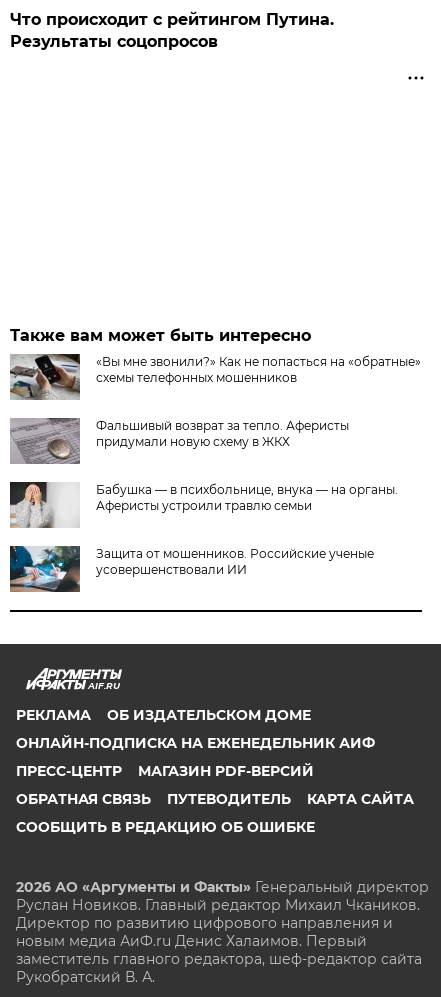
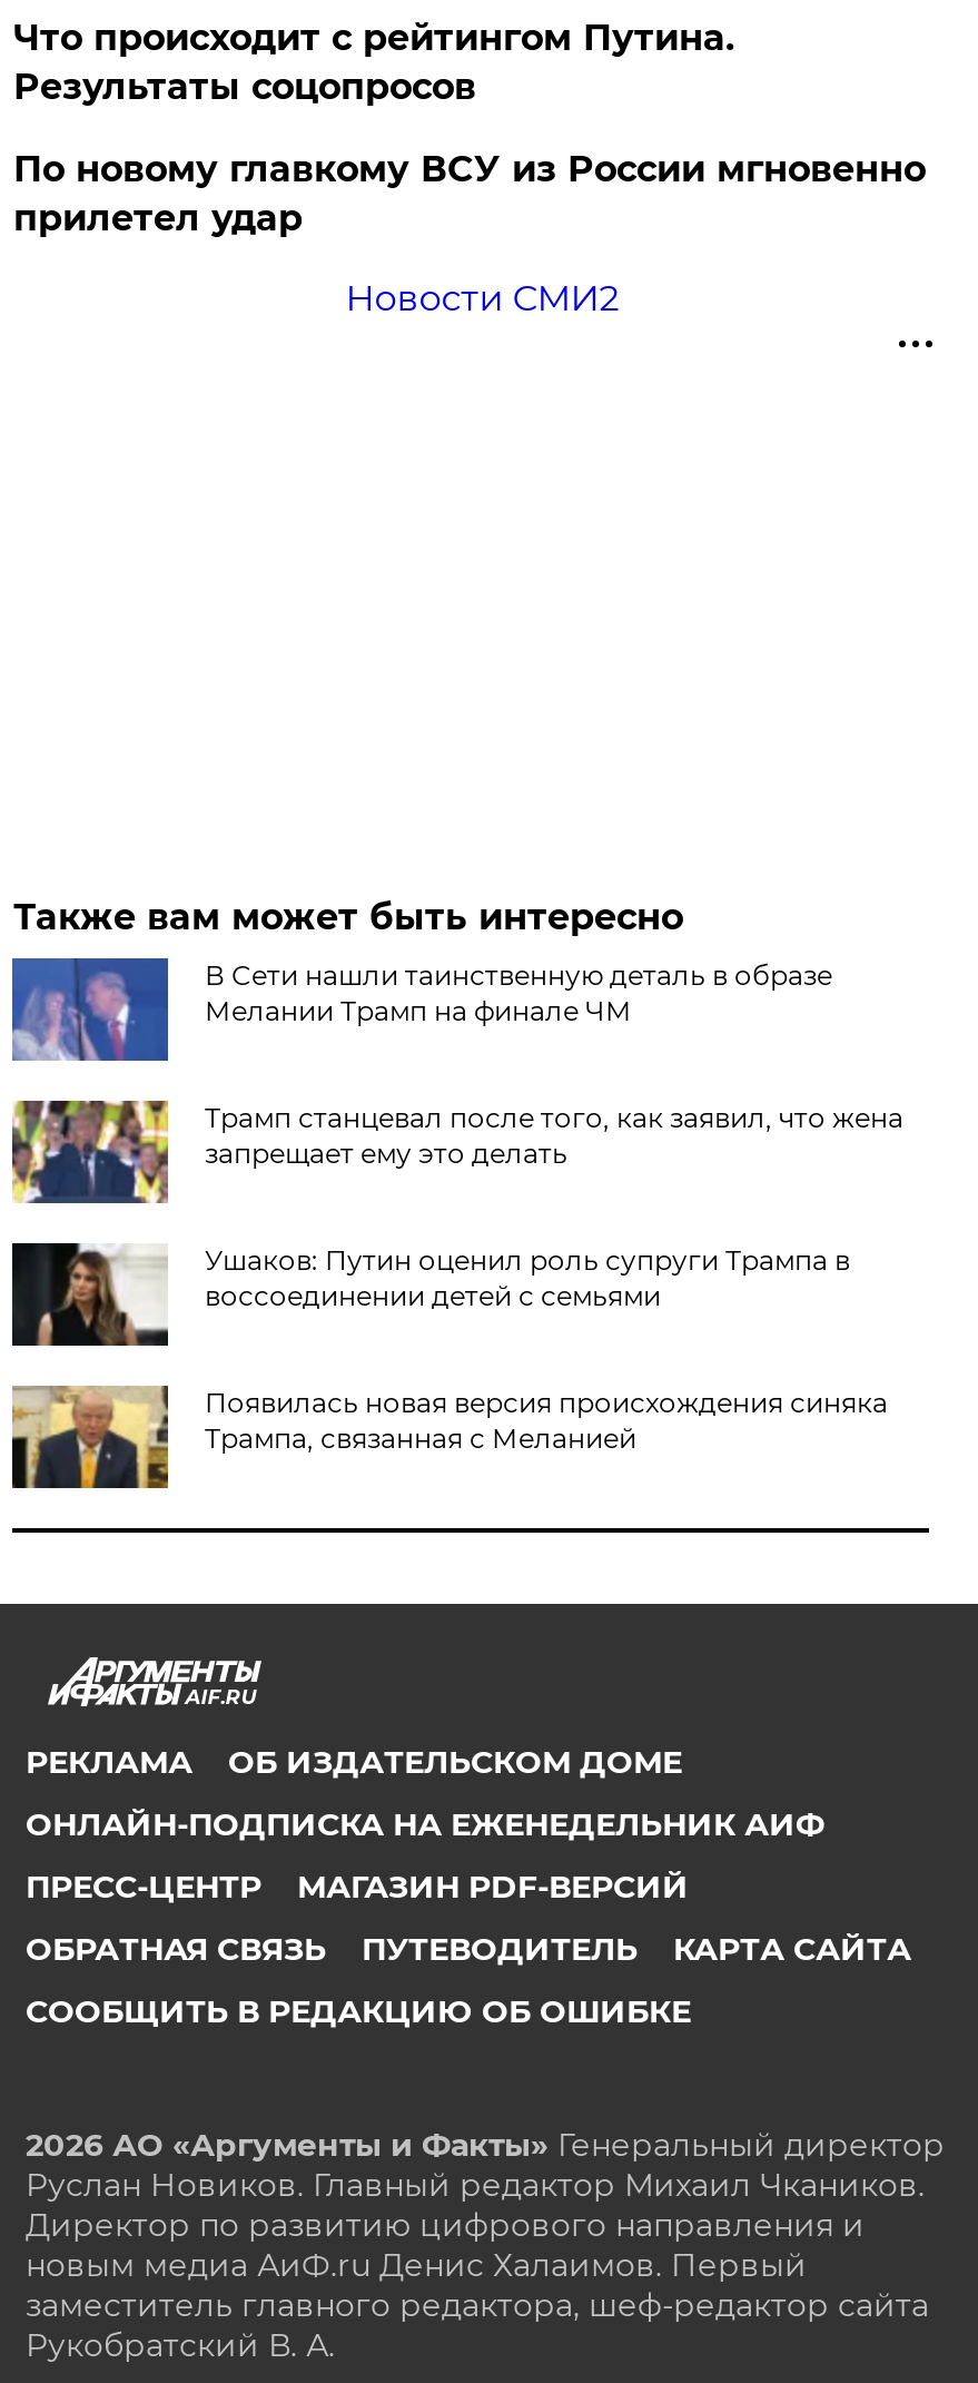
none -> [13,148,925,319] По новому главкому ВСУ из России мгновенно | прилетел удар | Новости СМИ2
[9,353,421,401] [image] | «Вы мне звонили?» Как не попасться на «обратные» | схемы телефонных мошенников -> [10,956,832,1061] [image] | В Сети нашли таинственную деталь в образе | Мелании Трамп на финале ЧМ
[10,417,349,465] [image] | Фальшивый возврат за тепло. Аферисты | придумали новую схему в ЖКХ -> [12,1099,903,1205] [image] | Трамп станцевал после того, как заявил, что жена | запрещает ему это делать
[9,481,398,529] [image] | Бабушка — в психбольнице, внука — на органы. | Аферисты устроили травлю семьи -> [10,1243,850,1348] [image] | Ушаков: Путин оценил роль супруги Трампа в | воссоединении детей с семьями
[9,545,374,593] [image] | Защита от мошенников. Российские ученые | усовершенствовали ИИ -> [10,1383,888,1490] [image] | Появилась новая версия происхождения синяка | Трампа, связанная с Меланией

